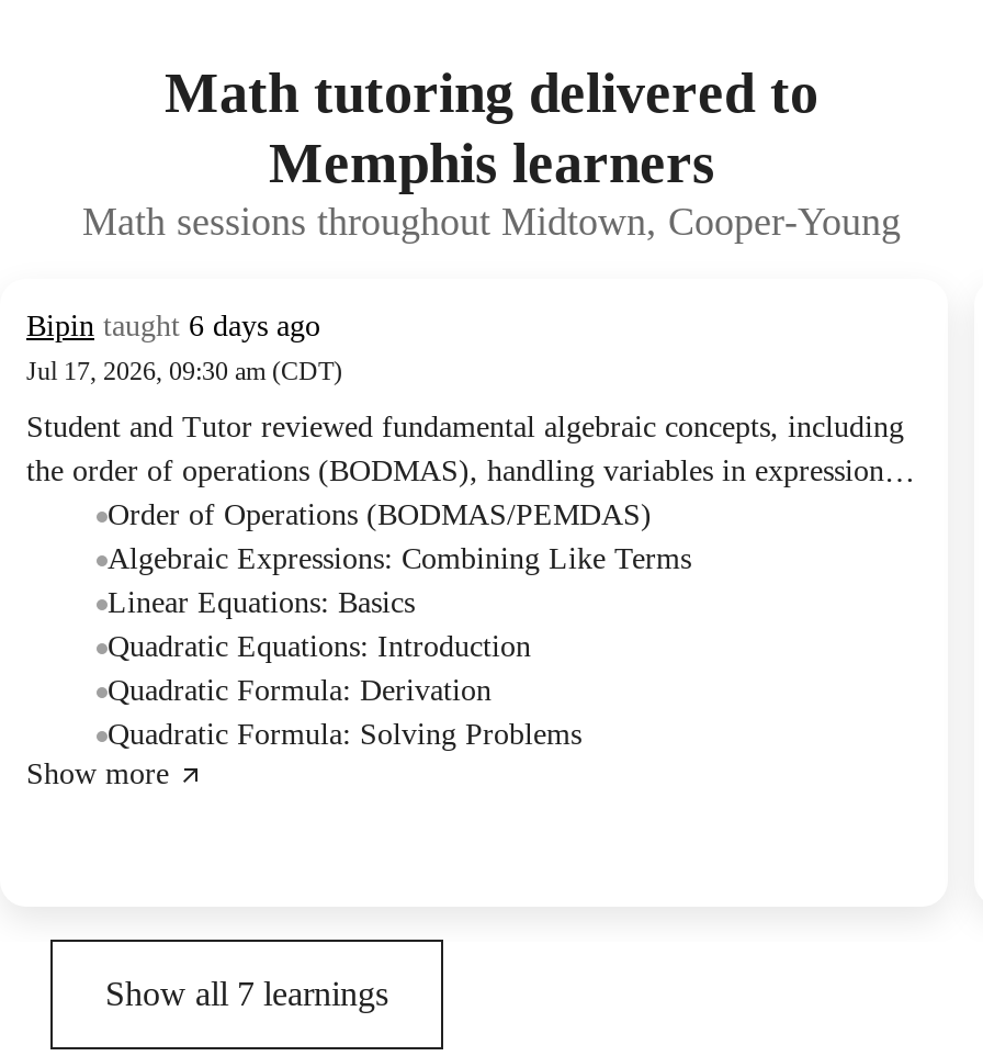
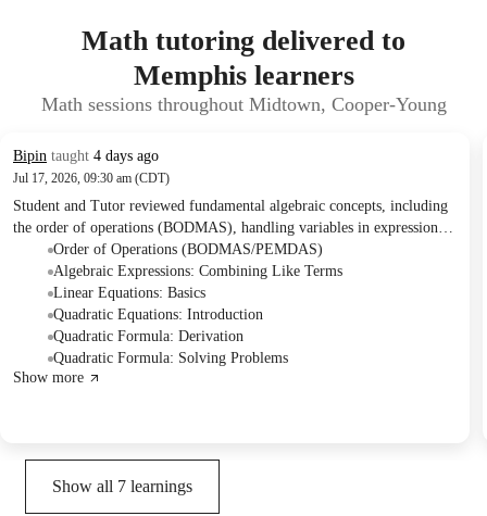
[26,310,320,342] Bipin taught 6 days ago -> [13,148,159,164] Bipin taught 4 days ago

